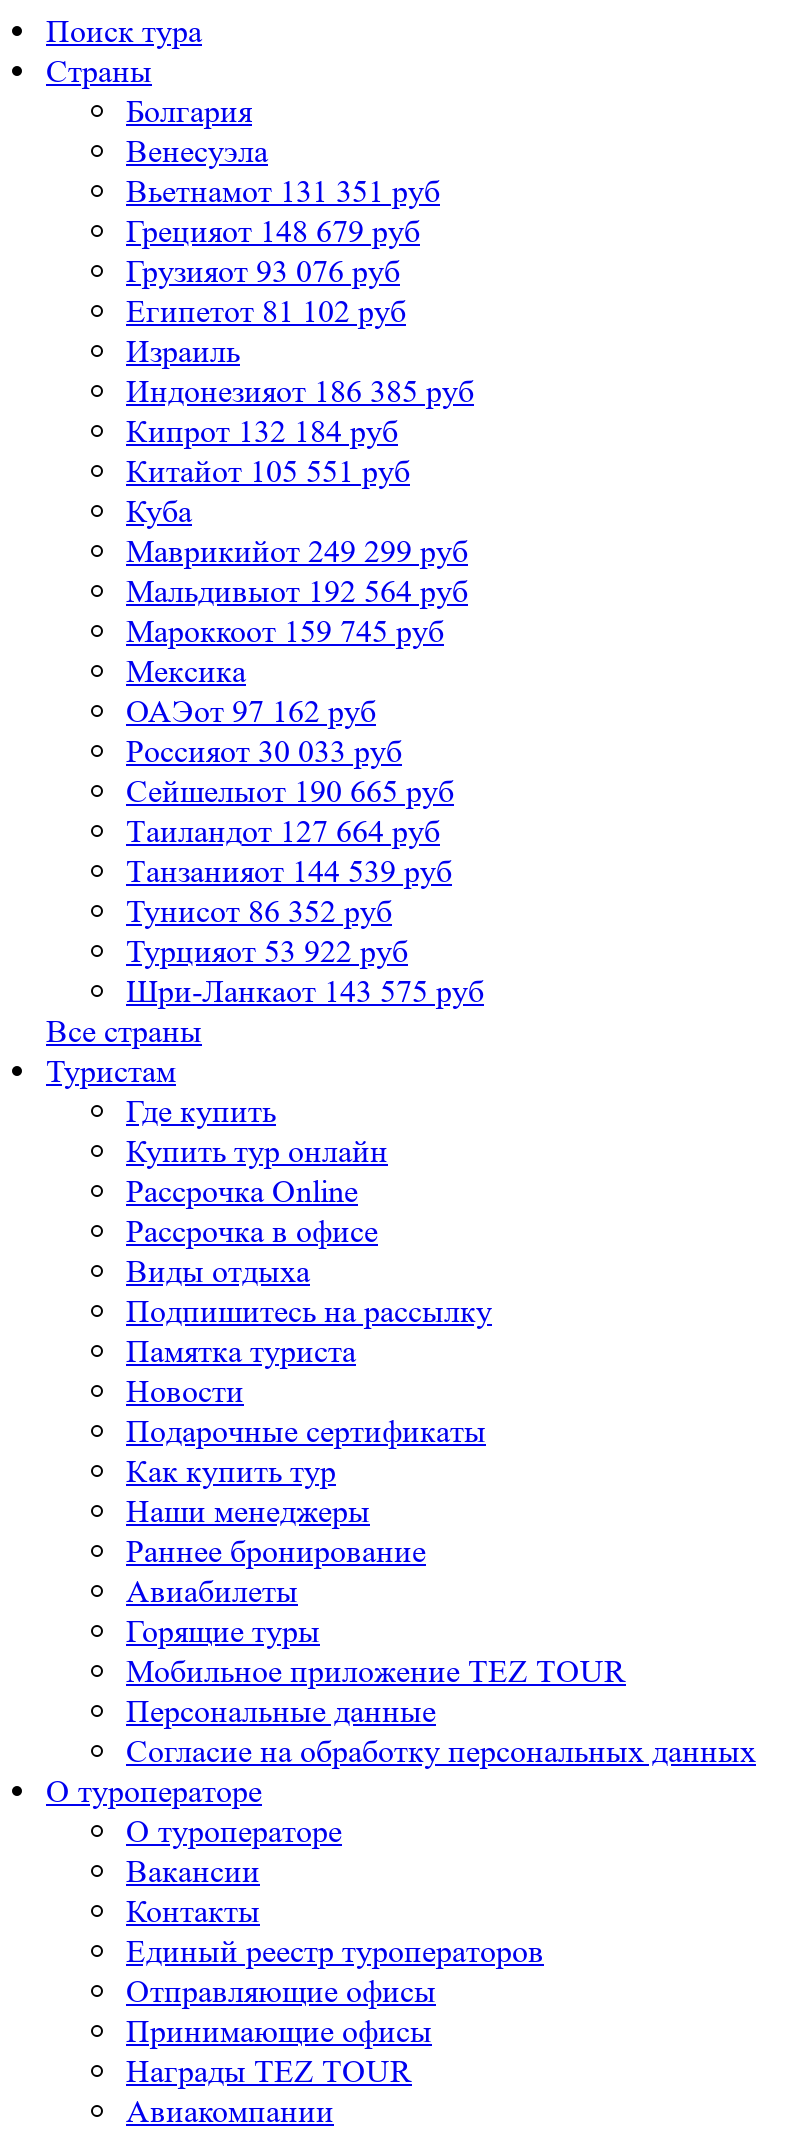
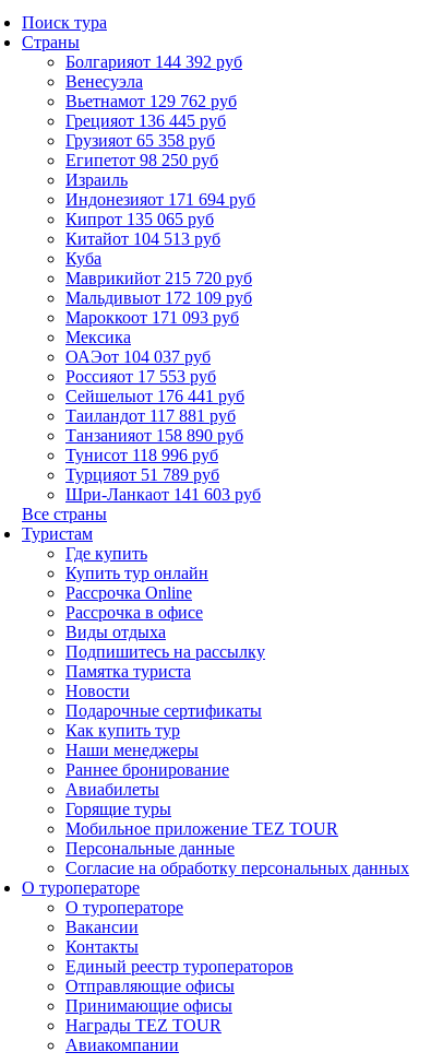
[126,92,252,130] Болгария -> [65,52,242,71] Болгарияот 144 392 руб
[126,172,440,210] Вьетнамот 131 351 руб -> [65,92,237,110] Вьетнамот 129 762 руб
[126,212,420,250] Грецияот 148 679 руб -> [65,111,226,130] Грецияот 136 445 руб
[126,252,400,290] Грузияот 93 076 руб -> [65,131,215,150] Грузияот 65 358 руб
[126,292,406,330] Египетот 81 102 руб -> [65,151,218,169] Египетот 98 250 руб
[126,372,474,410] Индонезияот 186 385 руб -> [65,190,255,209] Индонезияот 171 694 руб
[126,412,398,450] Кипрот 132 184 руб -> [65,210,214,228] Кипрот 135 065 руб
[126,452,410,490] Китайот 105 551 руб -> [65,229,220,248] Китайот 104 513 руб
[126,532,468,570] Маврикийот 249 299 руб -> [65,269,252,287] Маврикийот 215 720 руб
[126,572,468,610] Мальдивыот 192 564 руб -> [65,288,252,307] Мальдивыот 172 109 руб
[126,612,444,650] Мароккоот 159 745 руб -> [65,308,239,327] Мароккоот 171 093 руб
[126,692,376,730] ОАЭот 97 162 руб -> [65,347,211,366] ОАЭот 104 037 руб
[126,732,402,770] Россияот 30 033 руб -> [65,367,216,386] Россияот 17 553 руб
[126,772,454,810] Сейшелыот 190 665 руб -> [65,387,244,405] Сейшелыот 176 441 руб
[126,812,440,850] Таиландот 127 664 руб -> [65,406,236,425] Таиландот 117 881 руб
[126,852,452,890] Танзанияот 144 539 руб -> [65,426,243,445] Танзанияот 158 890 руб
[126,892,392,930] Тунисот 86 352 руб -> [65,446,218,464] Тунисот 118 996 руб
[126,932,408,970] Турцияот 53 922 руб -> [65,465,219,484] Турцияот 51 789 руб
[126,972,484,1010] Шри-Ланкаот 143 575 руб -> [65,485,261,504] Шри-Ланкаот 141 603 руб

